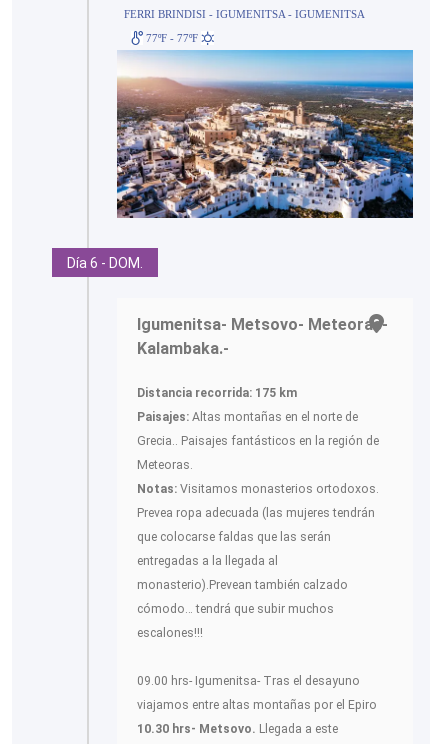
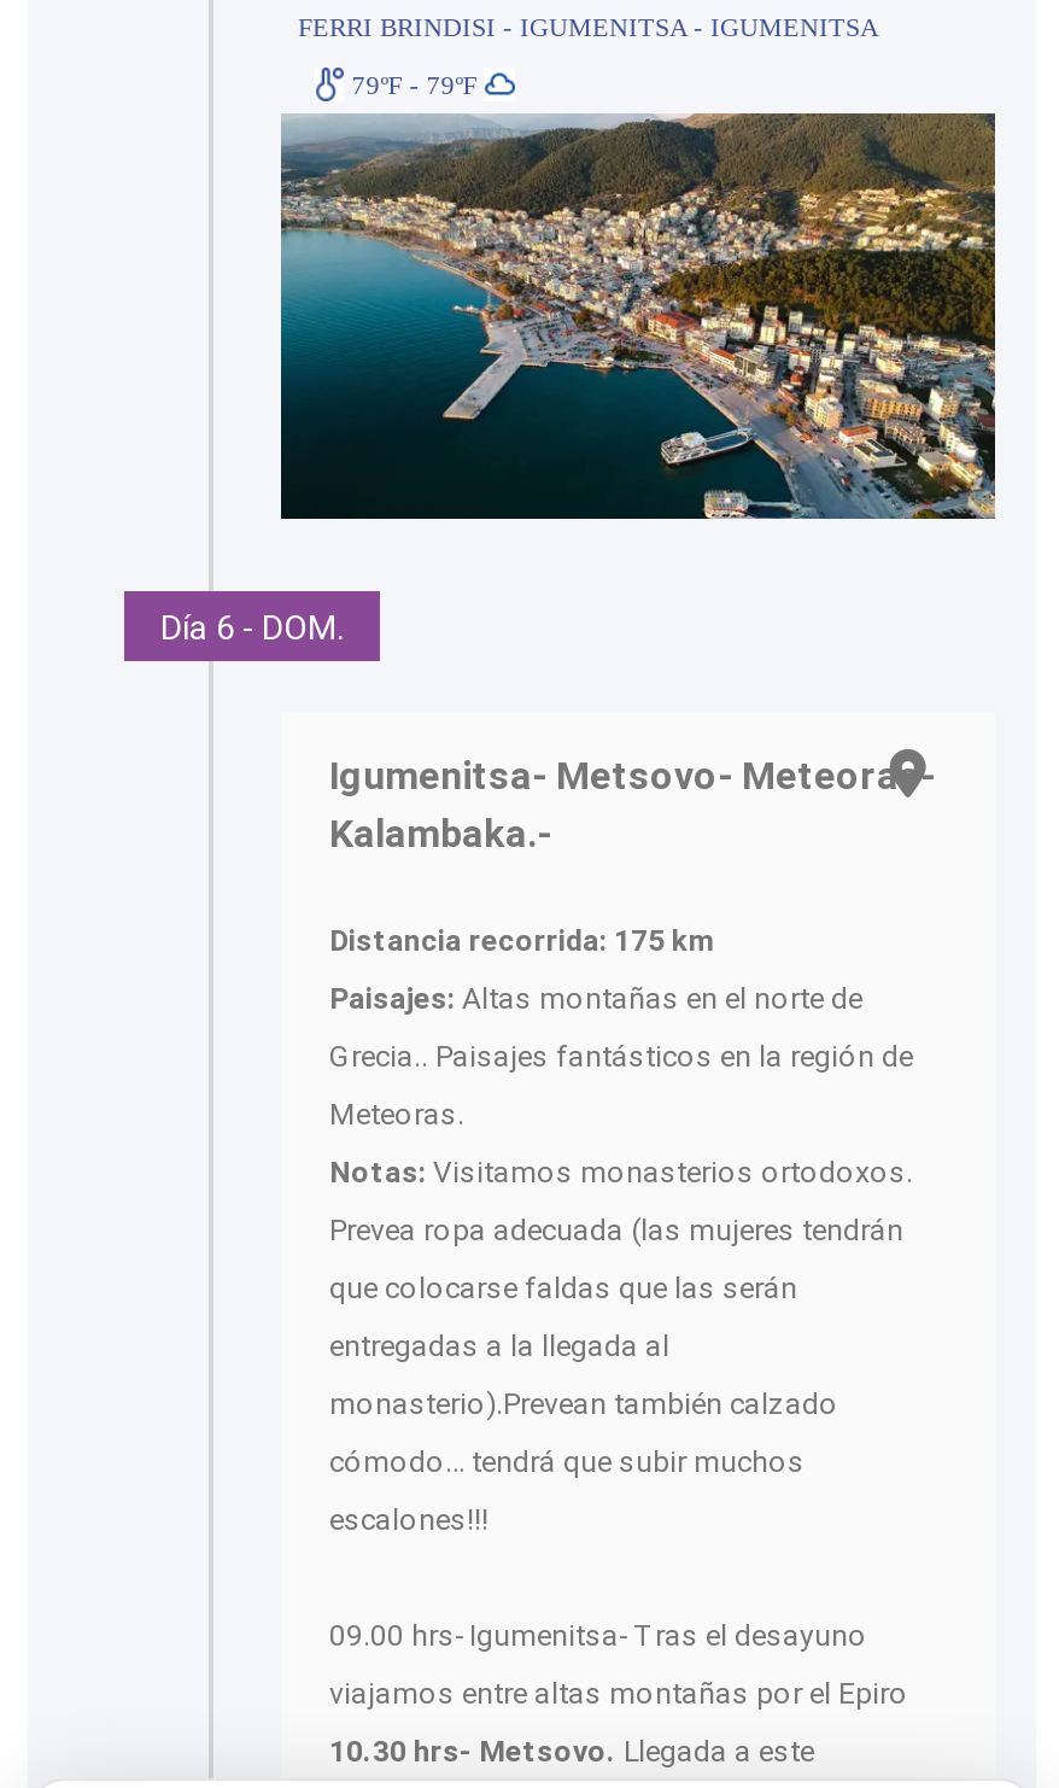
[143,32,201,44] 77ºF - 77ºF -> [344,69,484,98] 79ºF - 79ºF
[116,49,414,219] [image] -> [279,111,997,521] [image]

